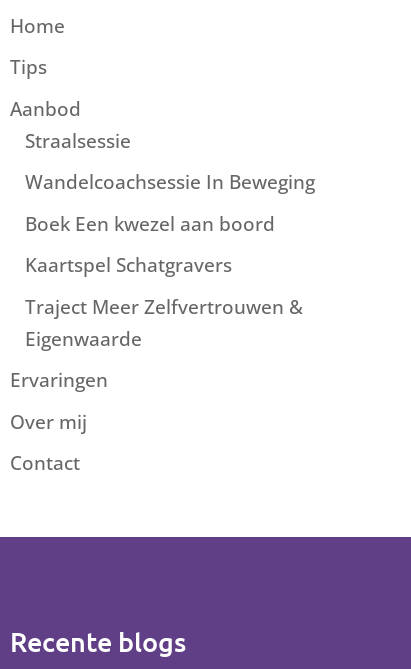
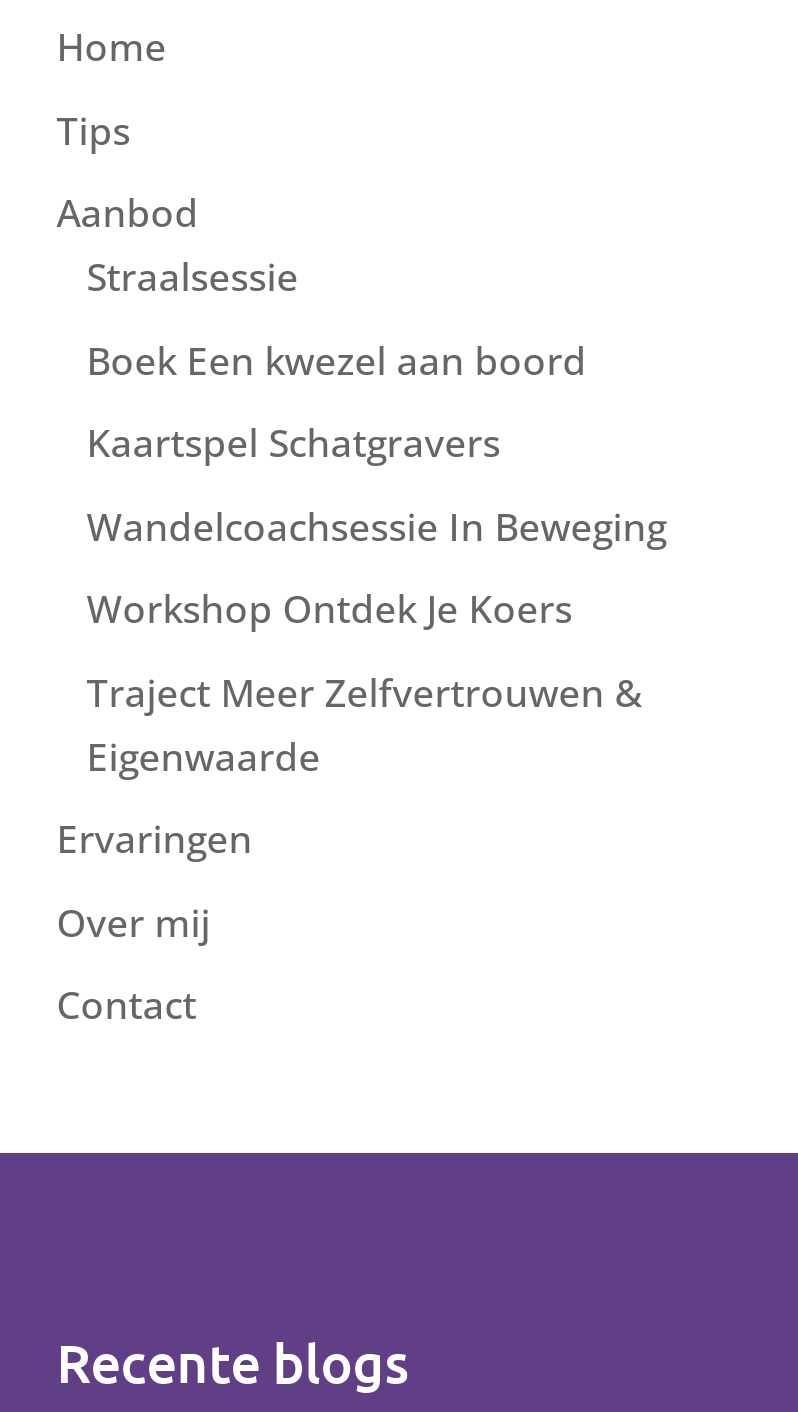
moved [25,169,315,195] -> [87,500,667,552]: Wandelcoachsessie In Beweging
moved [25,211,275,278] -> [87,334,587,469]: Boek Een kwezel aan boord | Kaartspel Schatgravers
none -> [87,583,573,635] Workshop Ontdek Je Koers

